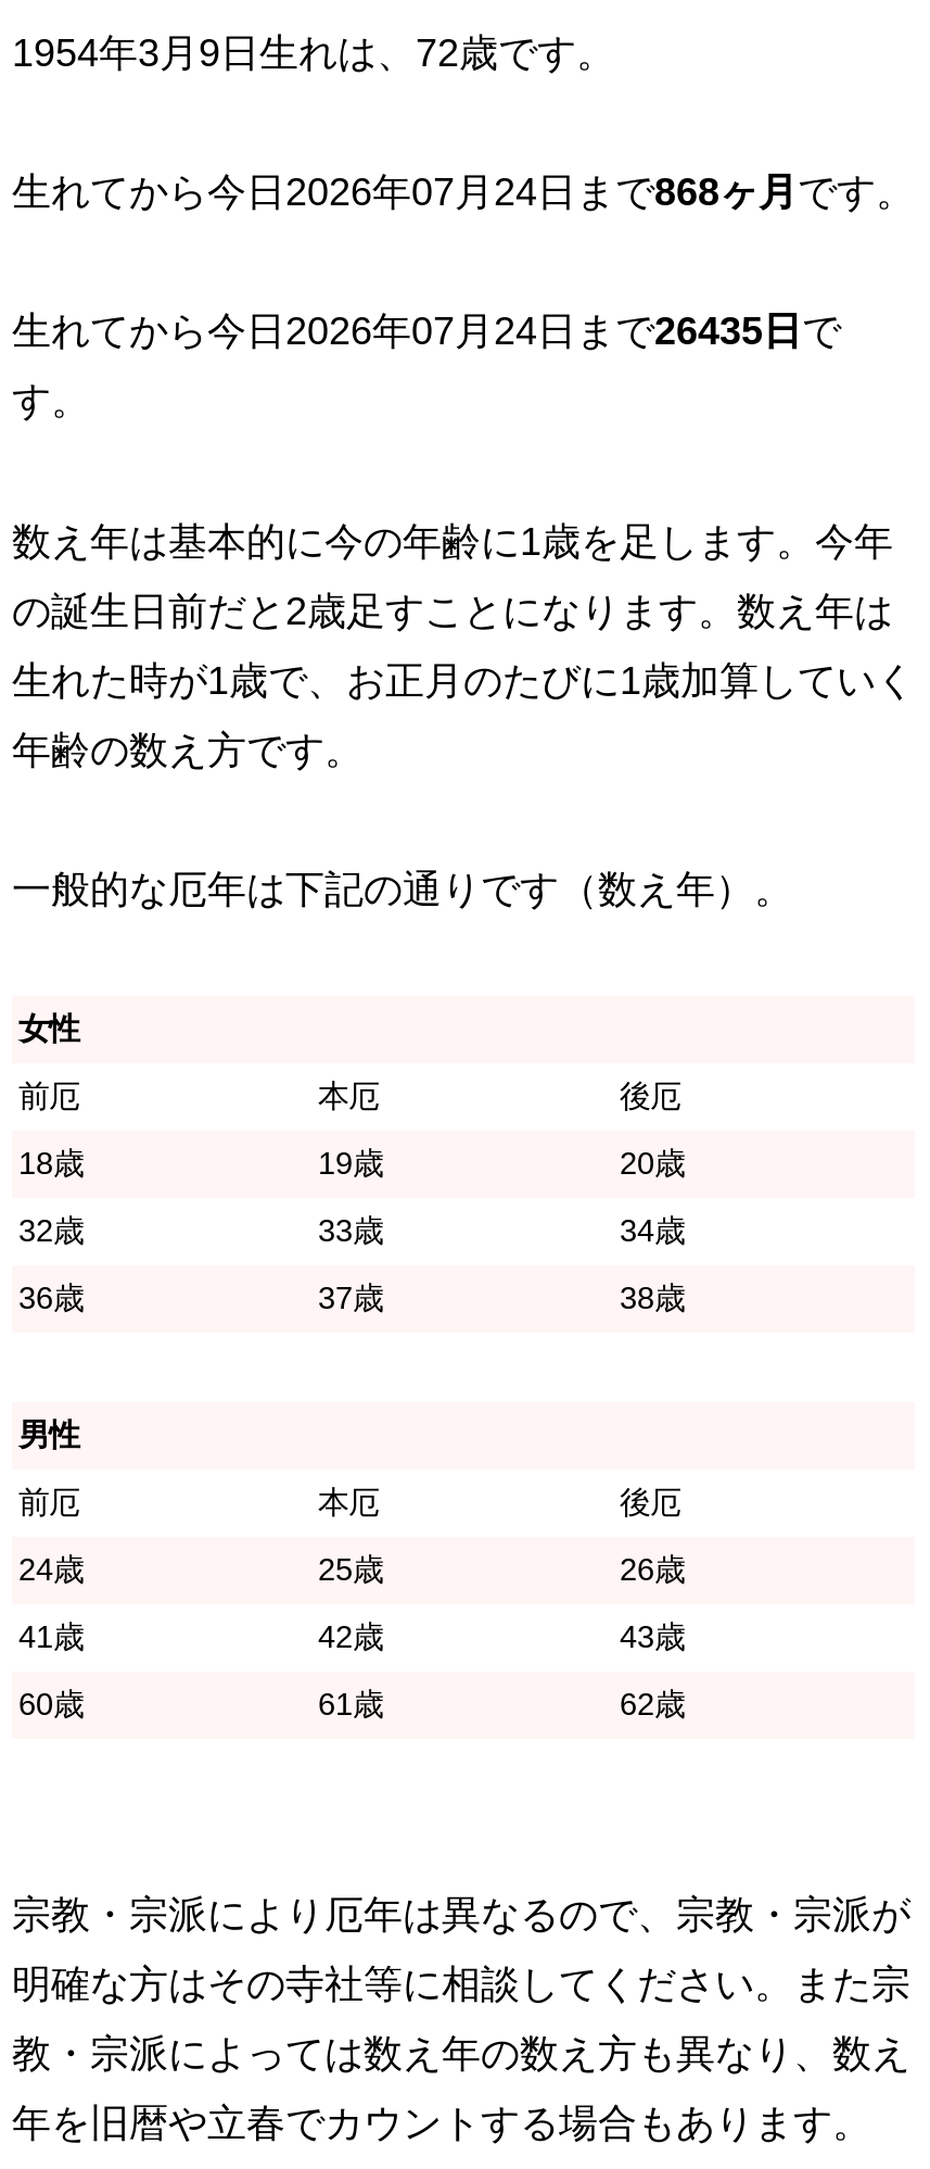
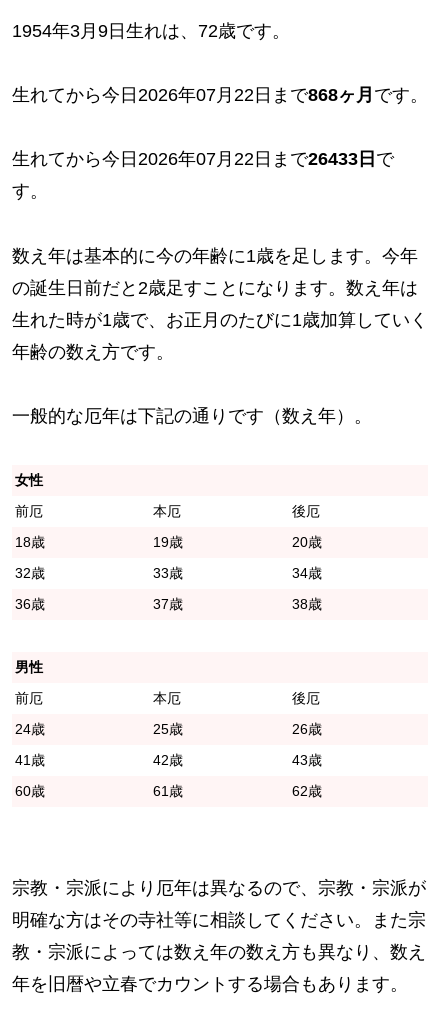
[12,171,915,214] 生れてから今日2026年07月24日まで868ヶ月です。 -> [12,85,428,105] 生れてから今日2026年07月22日まで868ヶ月です。
[12,310,841,354] 生れてから今日2026年07月24日まで26435日で -> [12,149,394,169] 生れてから今日2026年07月22日まで26433日で

